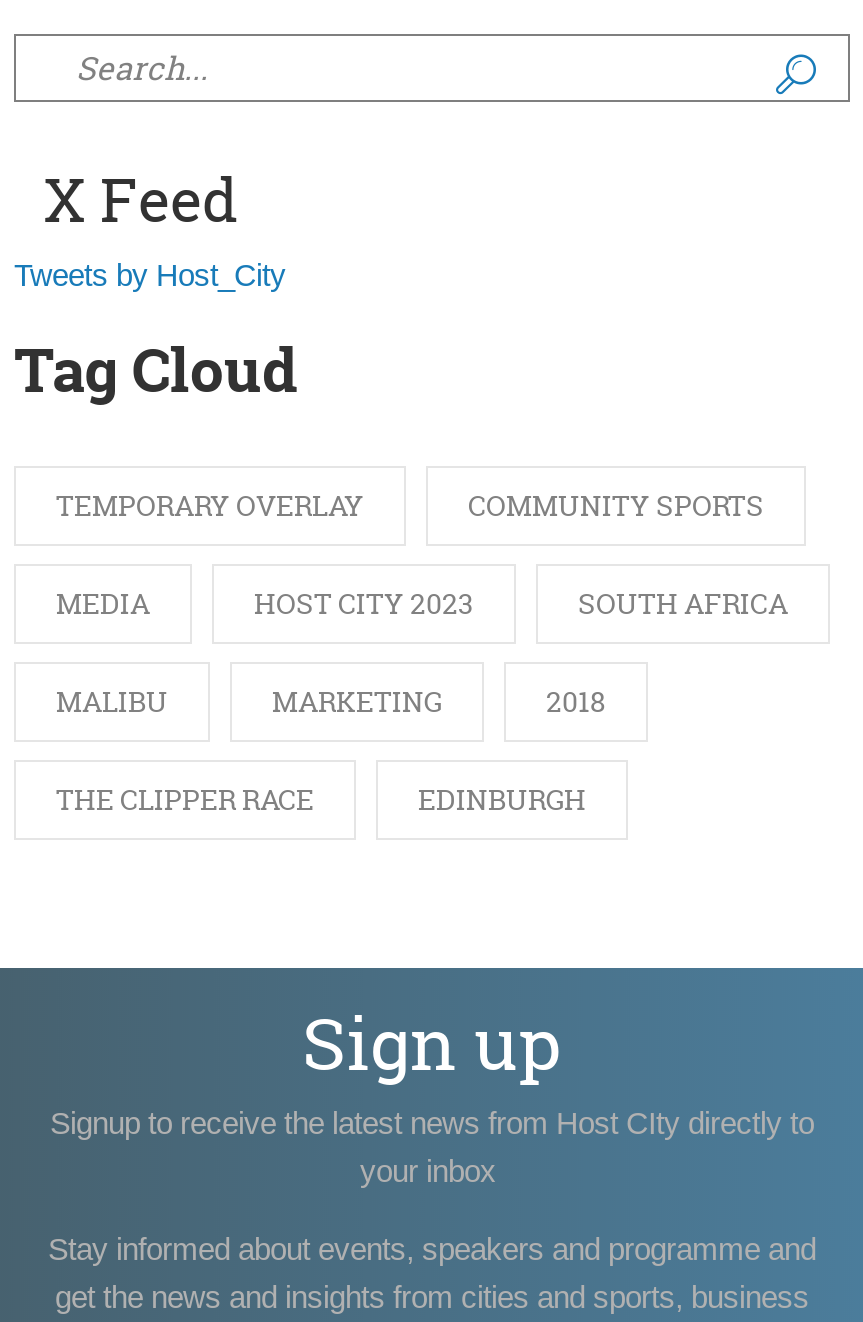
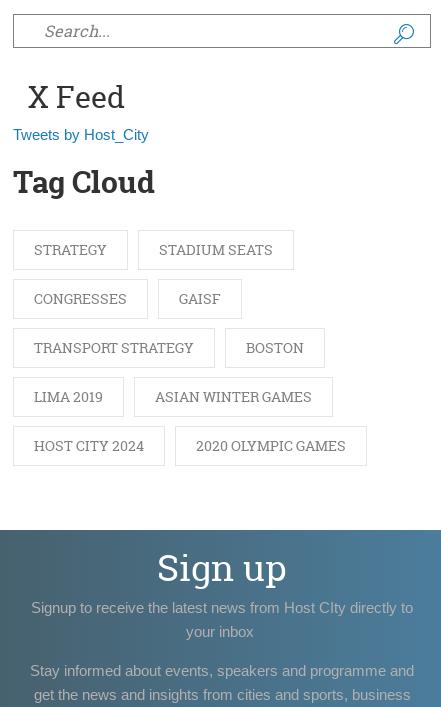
[56,485,788,817] TEMPORARY OVERLAY | COMMUNITY SPORTS | MEDIA | HOST CITY 2023 | SOUTH AFRICA | MALIBU | MARKETING | 2018 | THE CLIPPER RACE | EDINBURGH -> [34,240,346,455] STRATEGY | STADIUM SEATS | CONGRESSES | GAISF | TRANSPORT STRATEGY | BOSTON | LIMA 2019 | ASIAN WINTER GAMES | HOST CITY 2024 | 2020 OLYMPIC GAMES

